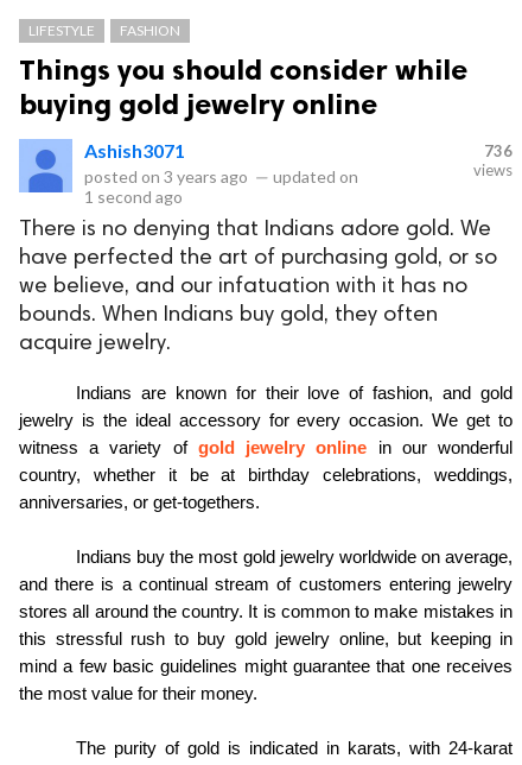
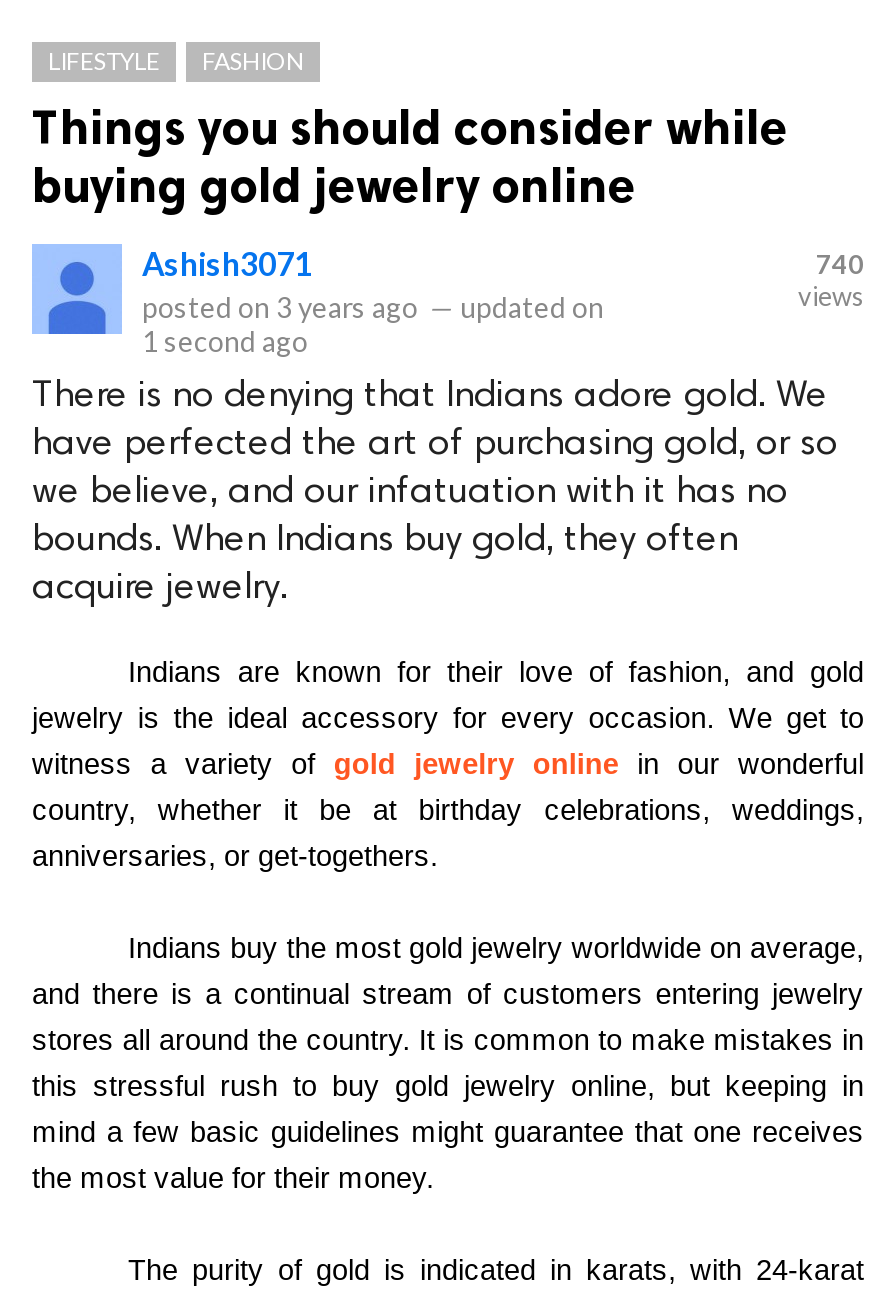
[484,141,513,160] 736 -> [816,248,864,280] 740

